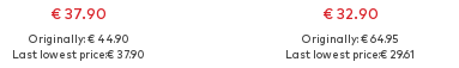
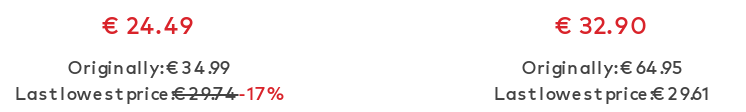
[51,5,107,23] € 37.90 -> [101,9,195,39] € 24.49
[12,33,145,61] Originally: € 44.90 | Last lowest price:€ 37.90 -> [15,55,283,103] Originally: € 34.99 | Last lowest price:€ 29.74-17%

